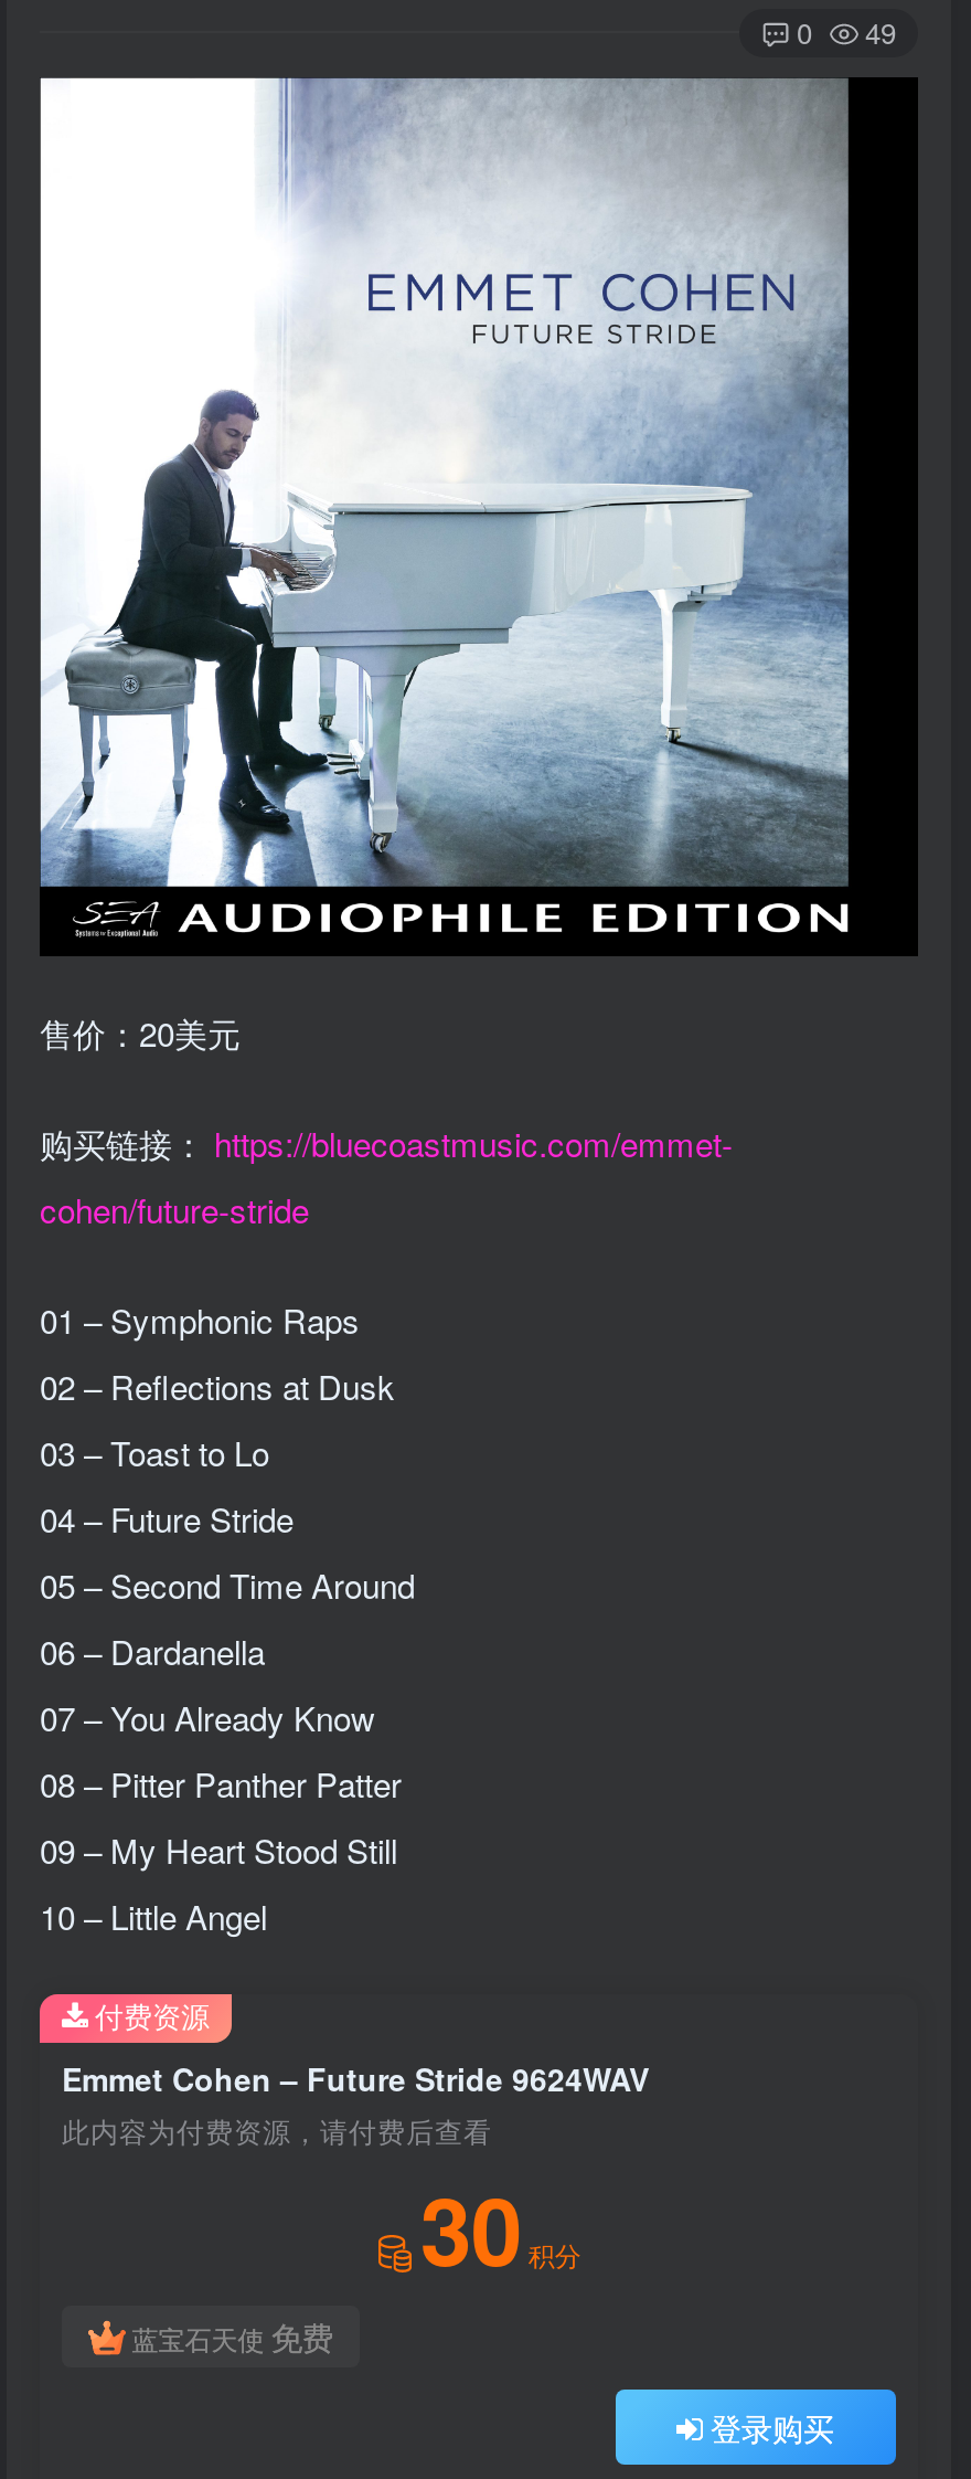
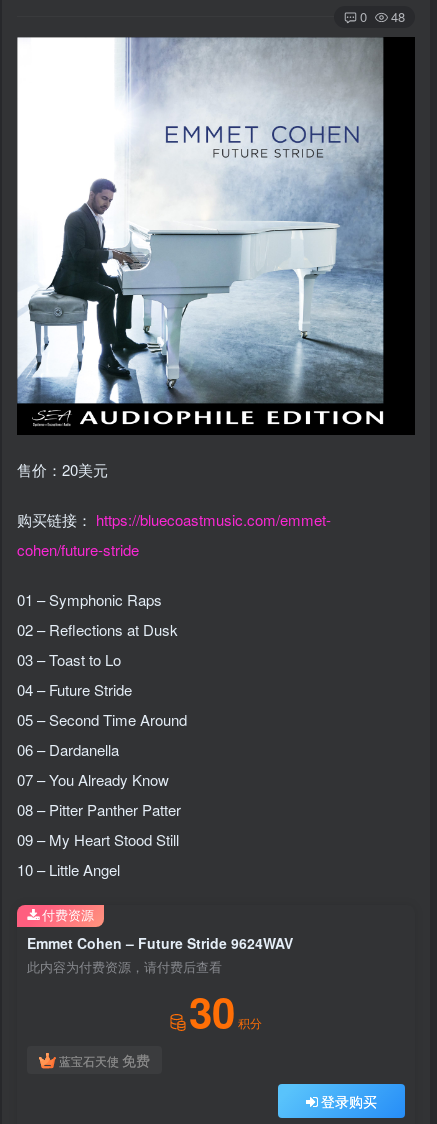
[797,11,896,53] 0 49 -> [360,7,405,26] 0 48

